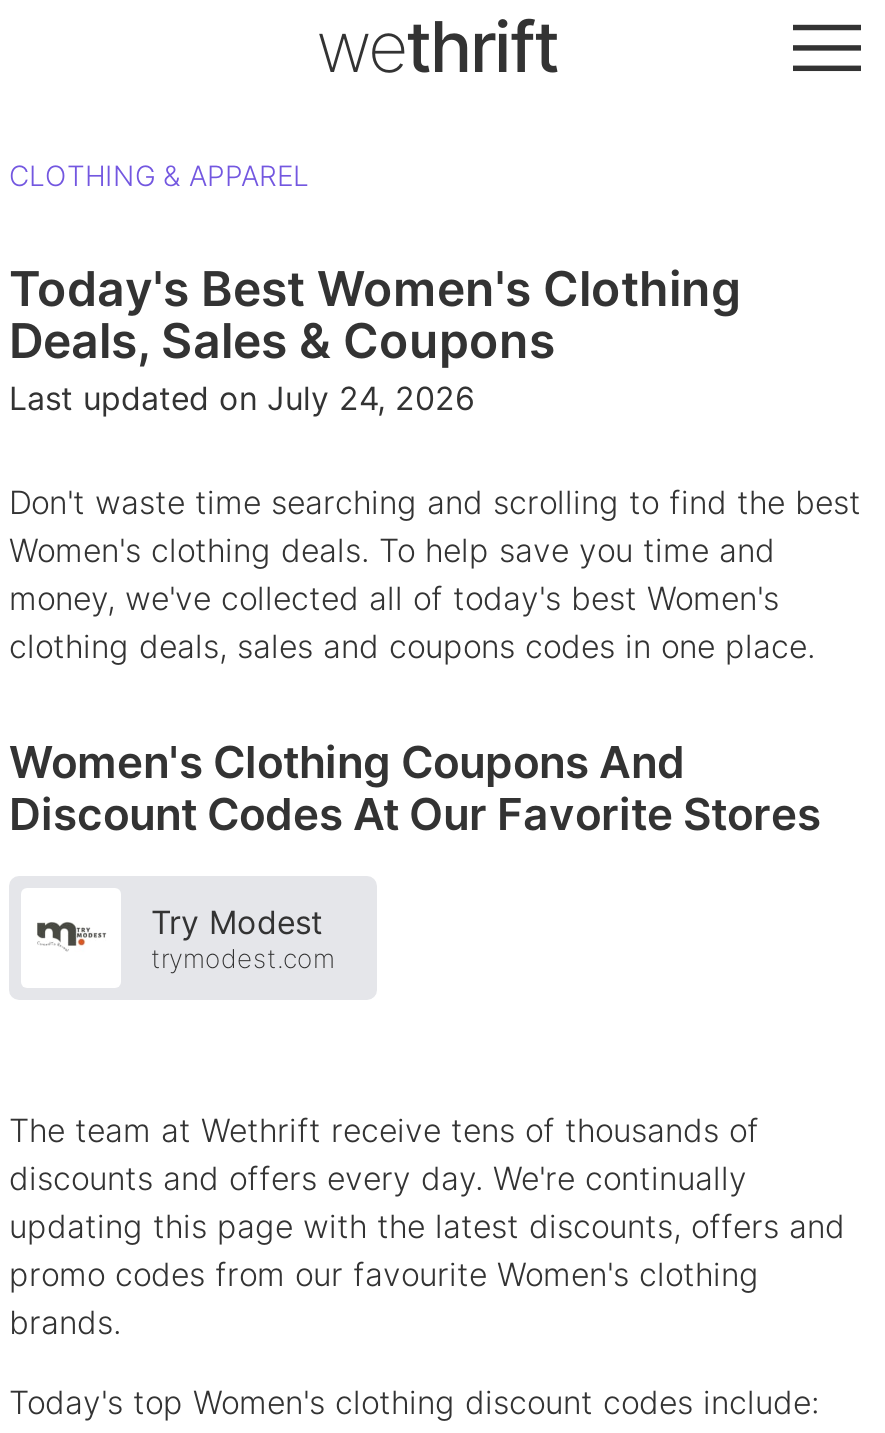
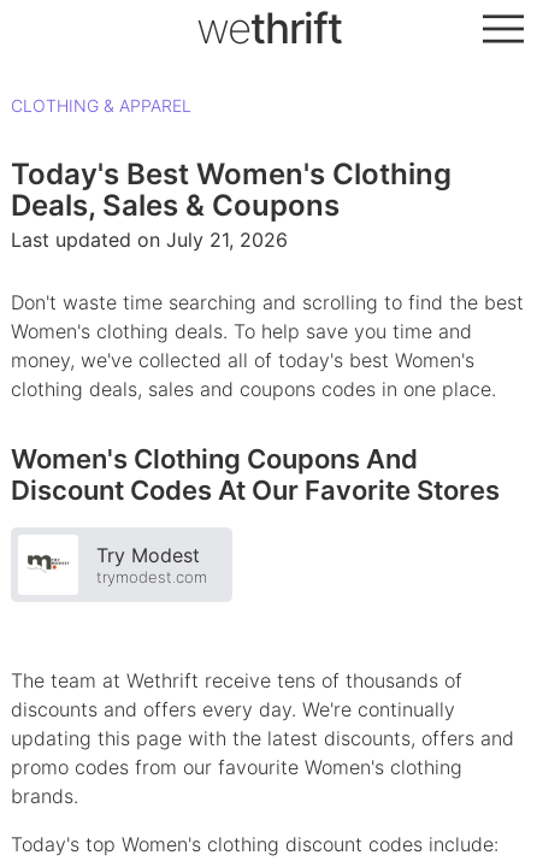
[9,378,475,418] Last updated on July 24, 2026 -> [11,228,288,252] Last updated on July 21, 2026

